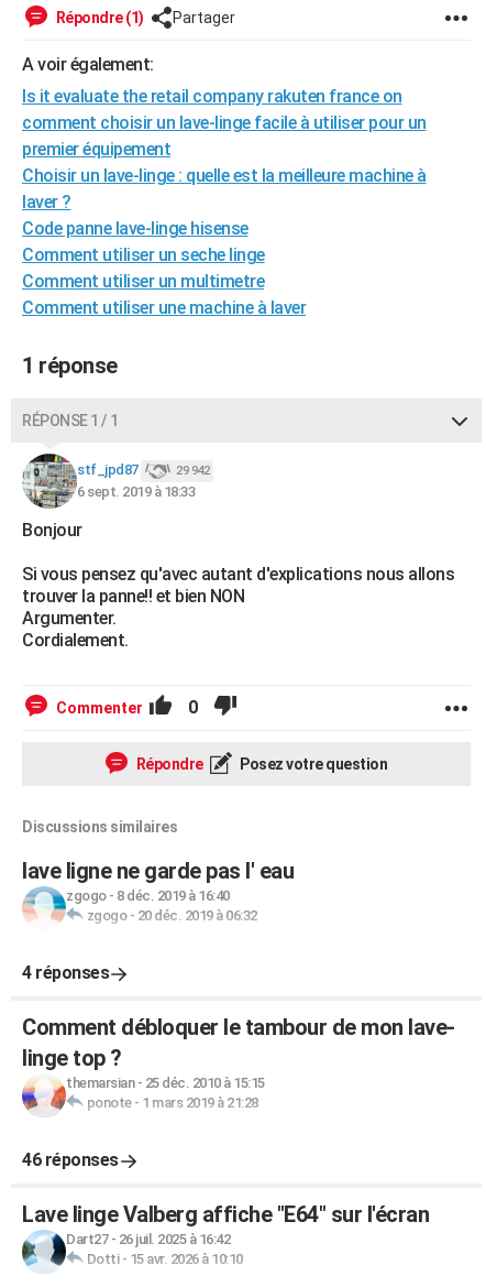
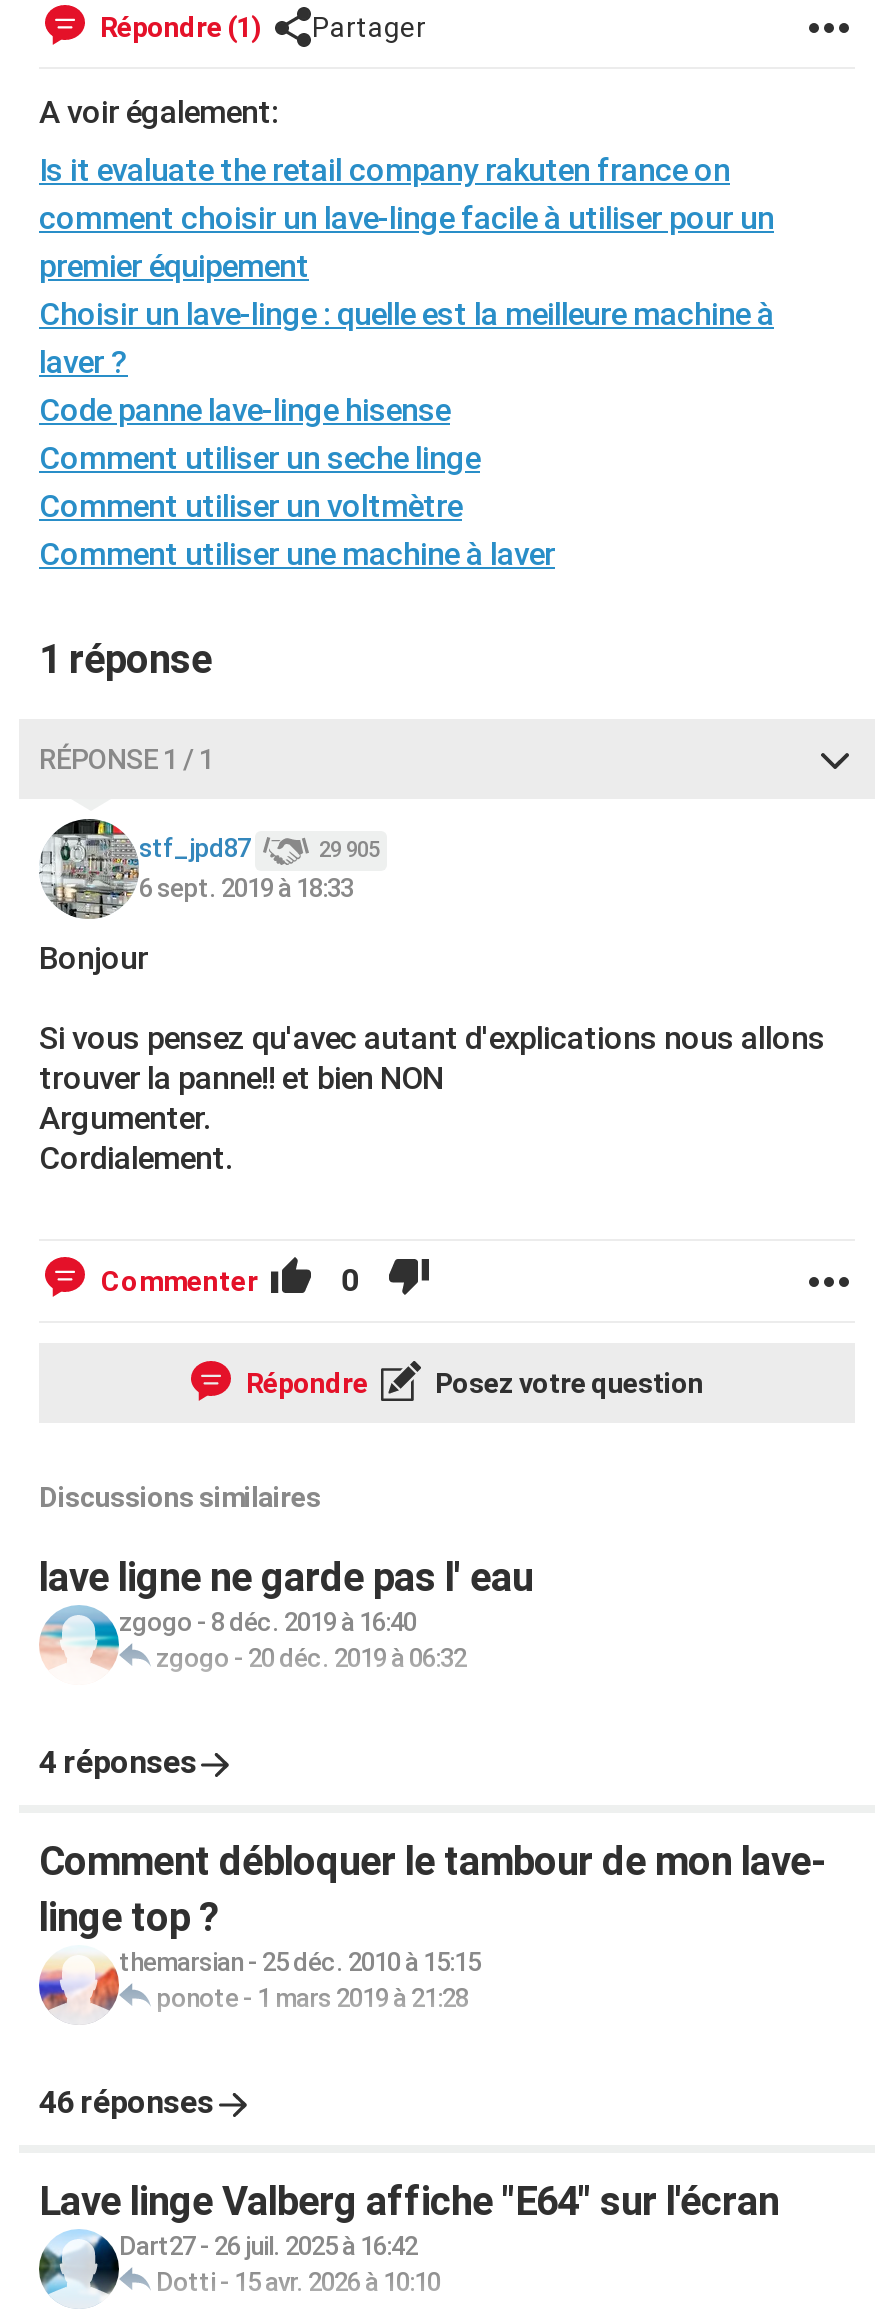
[22,271,264,292] Comment utiliser un multimetre -> [39,487,462,525] Comment utiliser un voltmètre
[176,463,209,478] 29 942 -> [319,837,379,863] 29 905

